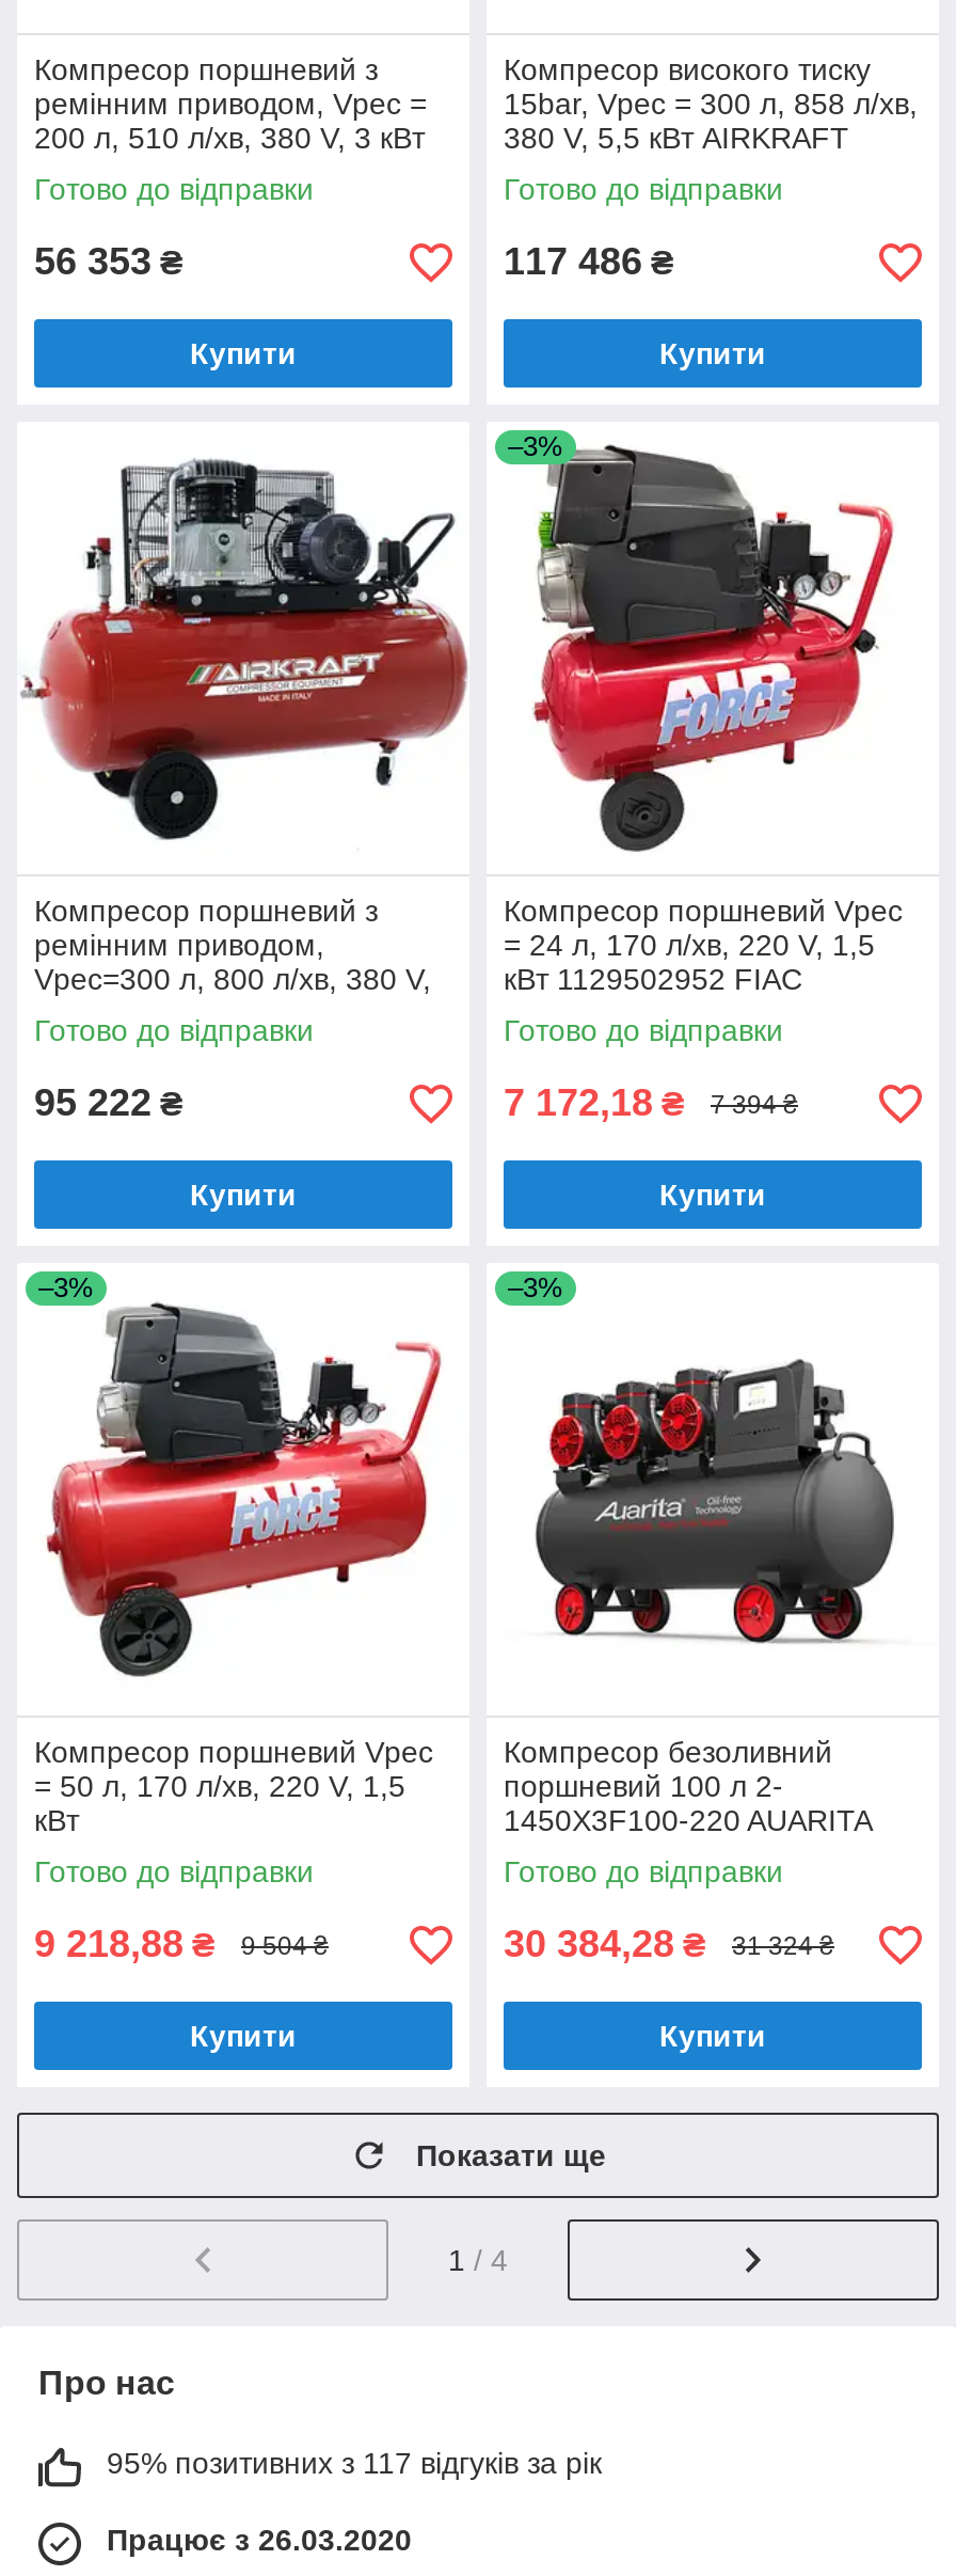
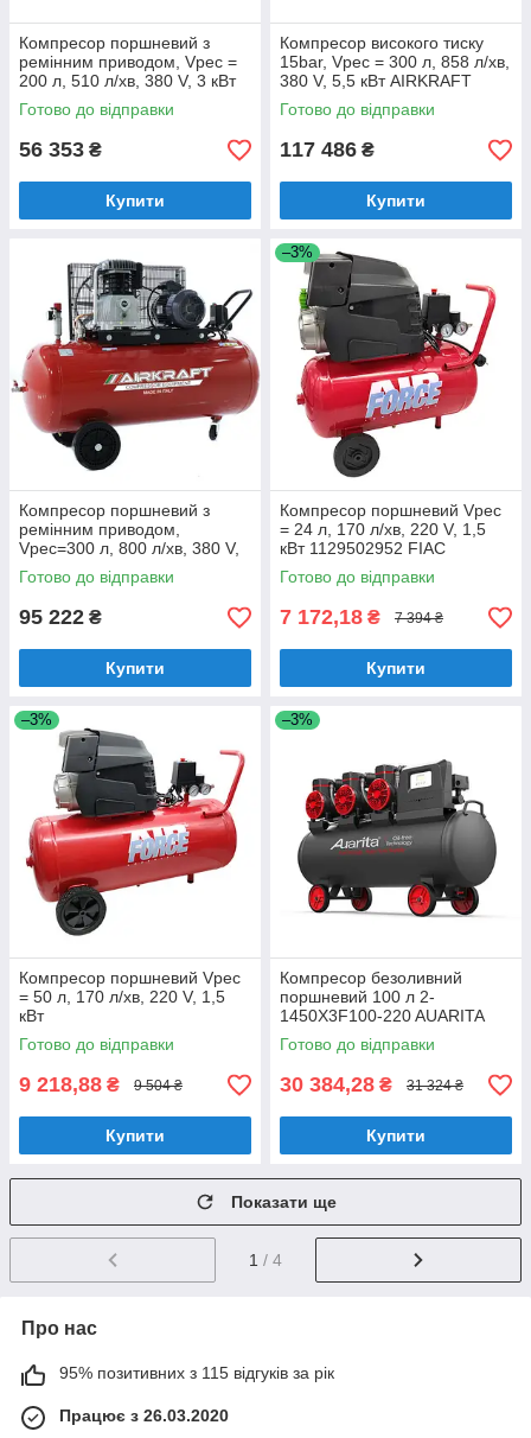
[107,2446,602,2480] 95% позитивних з 117 відгуків за рік -> [59,1363,334,1382] 95% позитивних з 115 відгуків за рік

